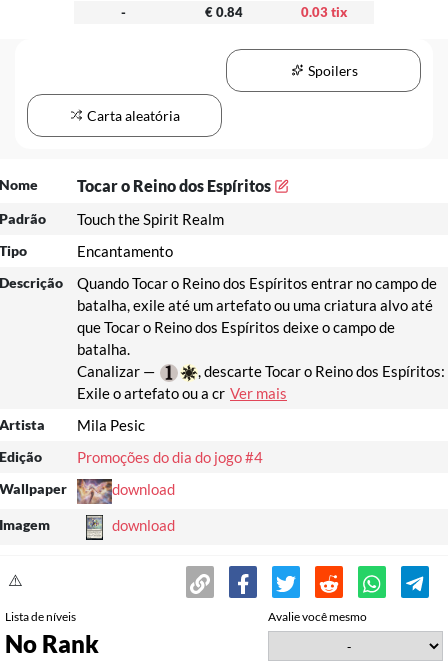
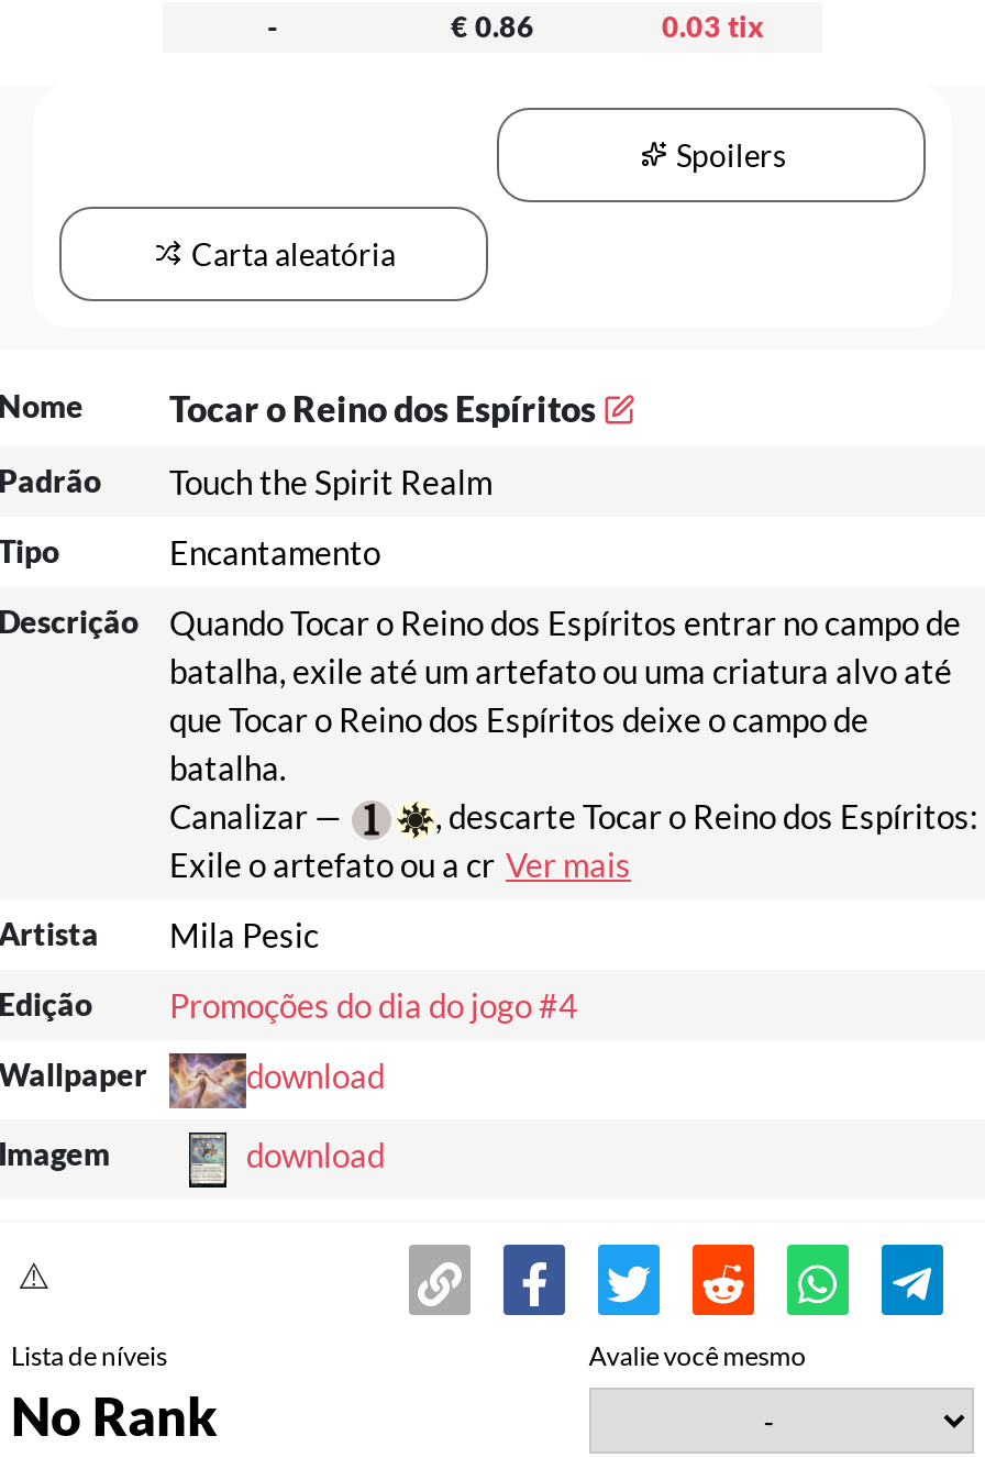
[205,4,243,20] € 0.84 -> [451,9,534,44] € 0.86

